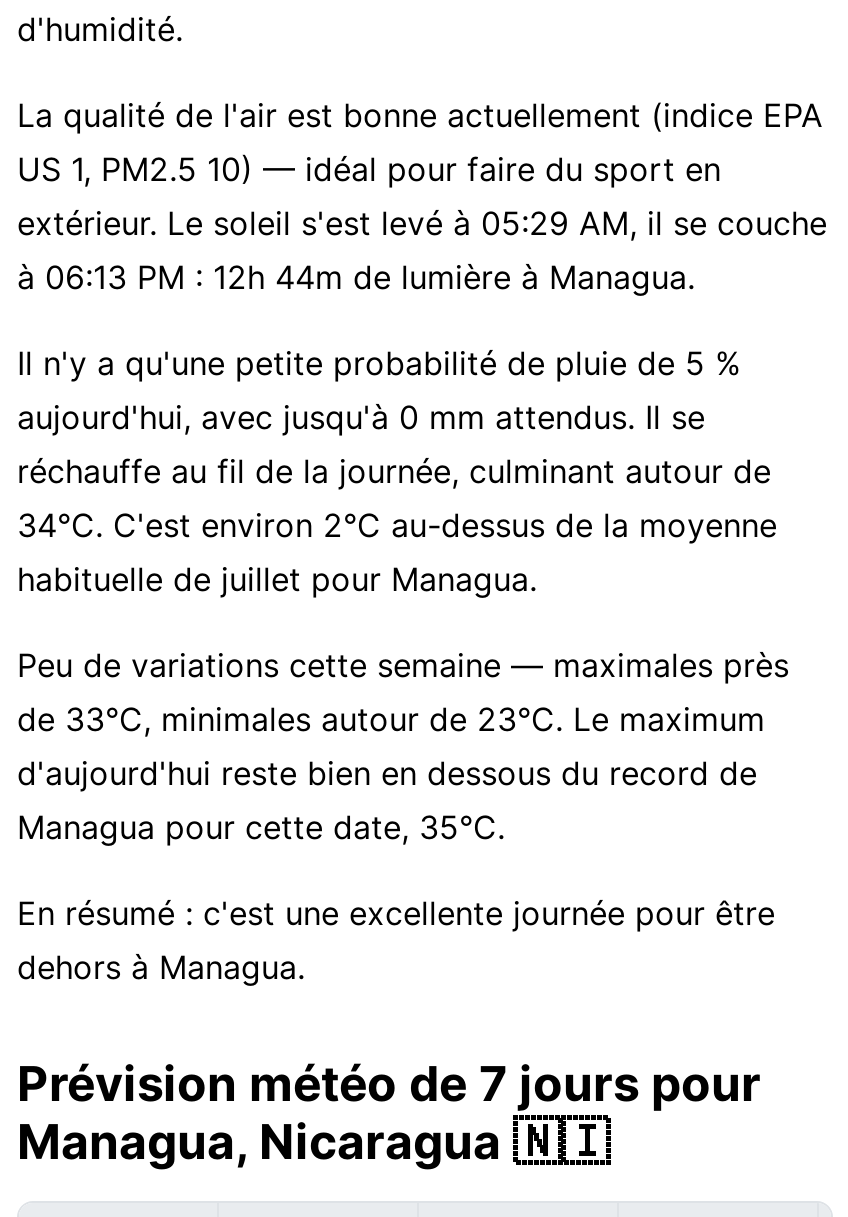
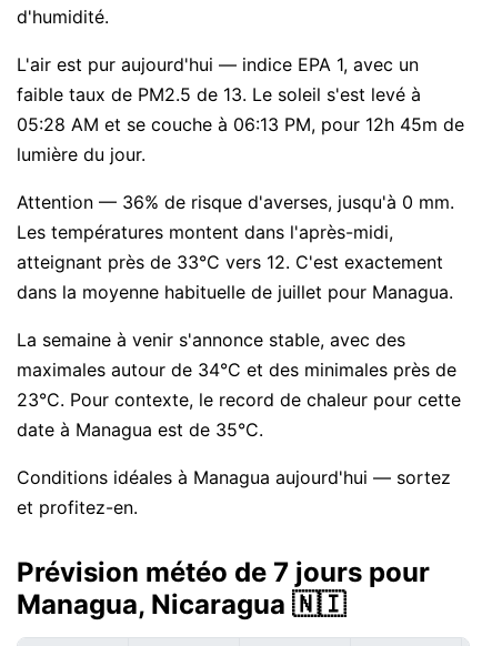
[17,95,827,297] La qualité de l'air est bonne actuellement (indice EPA | US 1, PM2.5 10) — idéal pour faire du sport en | extérieur. Le soleil s'est levé à 05:29 AM, il se couche | à 06:13 PM : 12h 44m de lumière à Managua. -> [17,53,464,165] L'air est pur aujourd'hui — indice EPA 1, avec un | faible taux de PM2.5 de 13. Le soleil s'est levé à | 05:28 AM et se couche à 06:13 PM, pour 12h 45m de | lumière du jour.
[17,343,777,599] Il n'y a qu'une petite probabilité de pluie de 5 % | aujourd'hui, avec jusqu'à 0 mm attendus. Il se | réchauffe au fil de la journée, culminant autour de | 34°C. C'est environ 2°C au-dessus de la moyenne | habituelle de juillet pour Managua. -> [17,191,454,303] Attention — 36% de risque d'averses, jusqu'à 0 mm. | Les températures montent dans l'après-midi, | atteignant près de 33°C vers 12. C'est exactement | dans la moyenne habituelle de juillet pour Managua.
[17,645,789,847] Peu de variations cette semaine — maximales près | de 33°C, minimales autour de 23°C. Le maximum | d'aujourd'hui reste bien en dessous du record de | Managua pour cette date, 35°C. -> [17,329,461,441] La semaine à venir s'annonce stable, avec des | maximales autour de 34°C et des minimales près de | 23°C. Pour contexte, le record de chaleur pour cette | date à Managua est de 35°C.
[17,893,775,987] En résumé : c'est une excellente journée pour être | dehors à Managua. -> [17,466,451,518] Conditions idéales à Managua aujourd'hui — sortez | et profitez-en.

